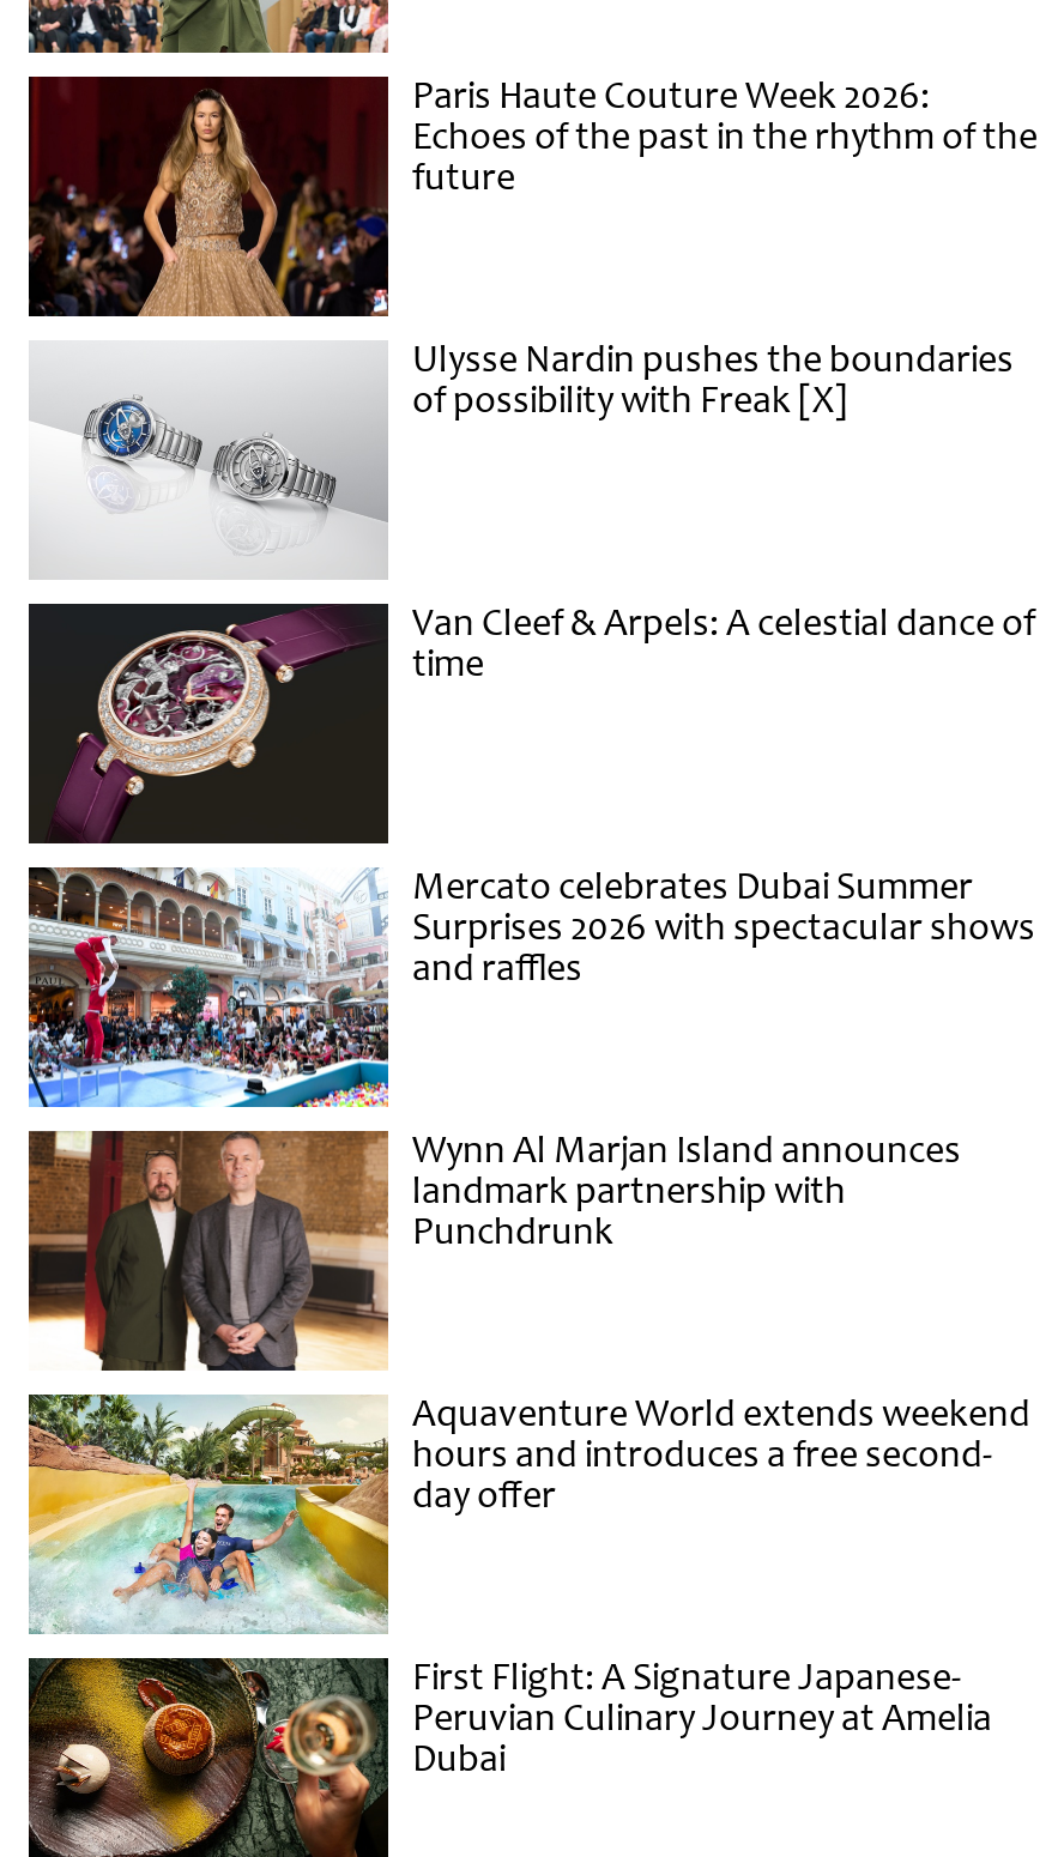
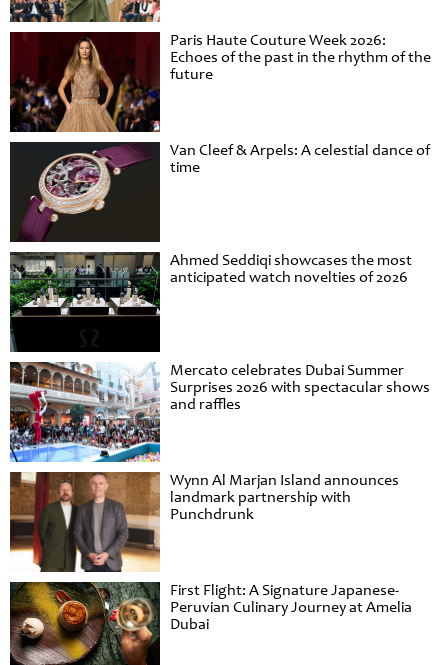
[29,336,1014,580] [image] | Ulysse Nardin pushes the boundaries | of possibility with Freak [X] -> none
none -> [10,250,412,352] [image] | Ahmed Seddiqi showcases the most | anticipated watch novelties of 2026
[26,1391,1030,1637] [image] | Aquaventure World extends weekend | hours and introduces a free second- | day offer -> none

